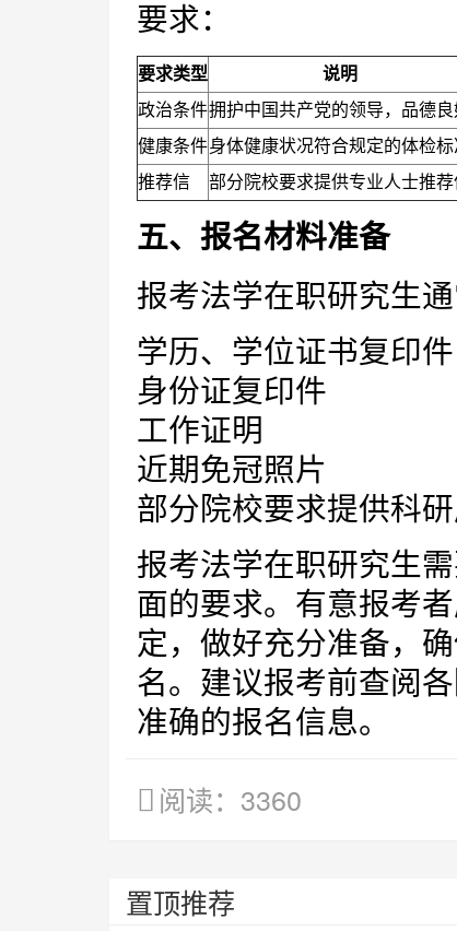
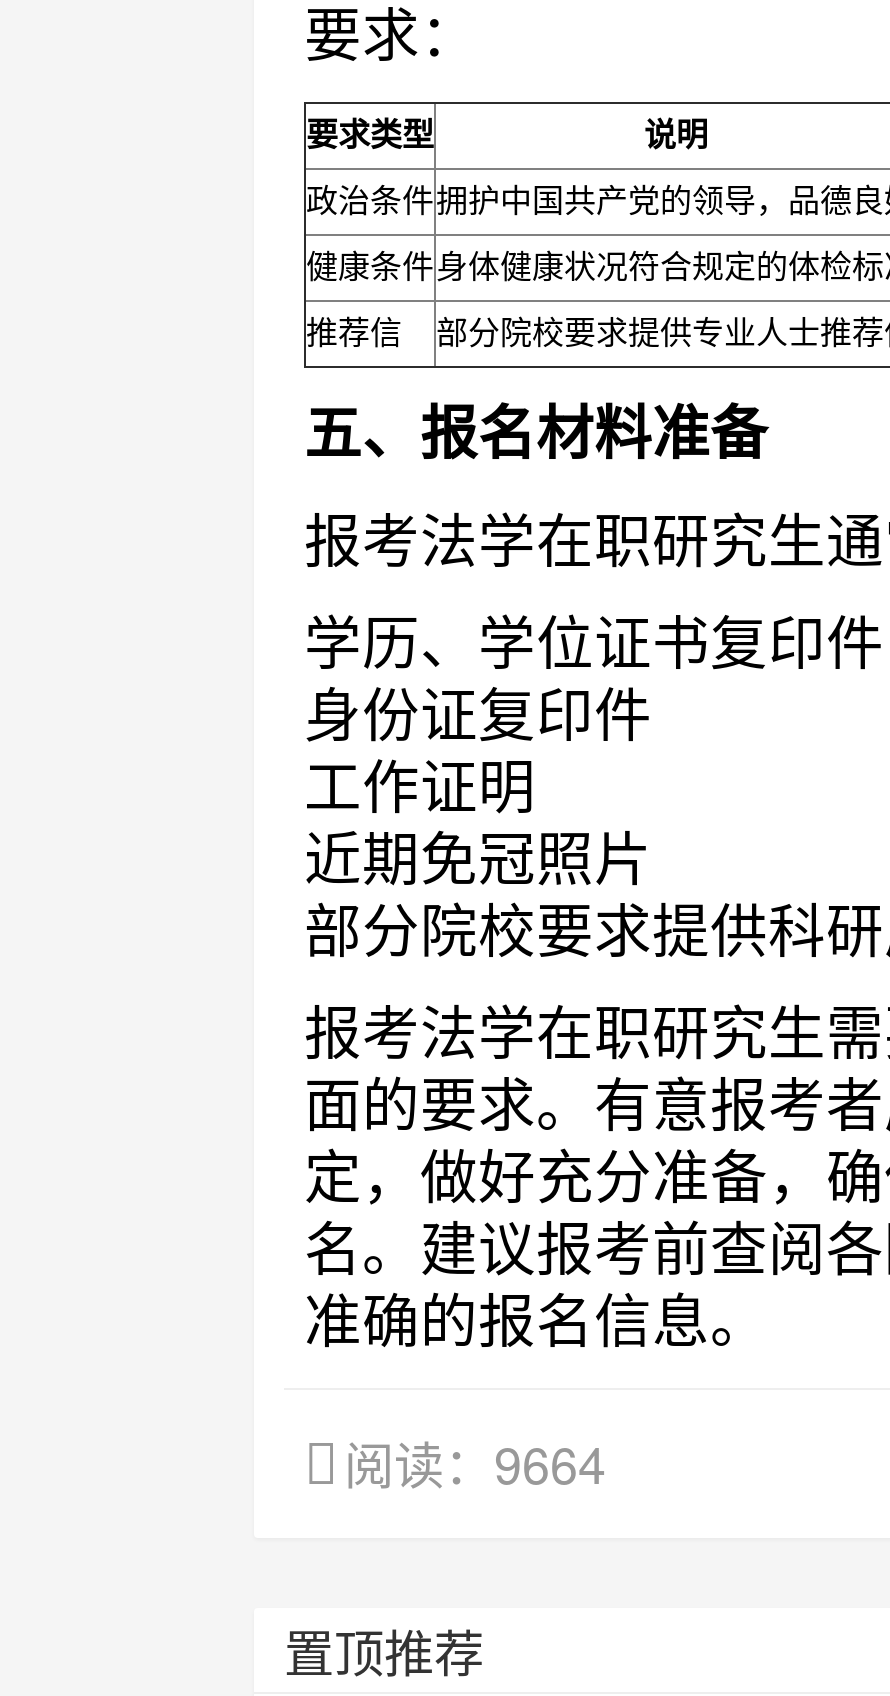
[159,779,302,818] 阅读：3360 -> [344,1426,606,1498] 阅读：9664

